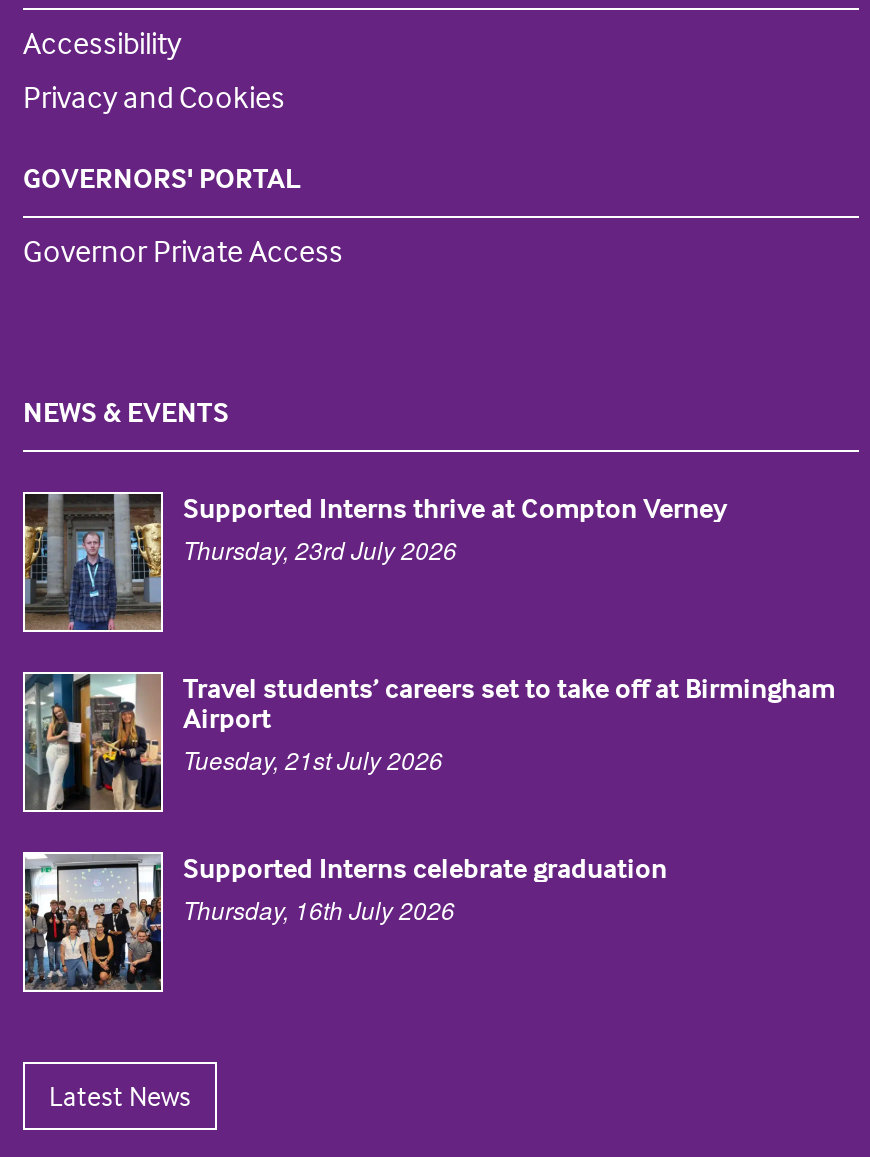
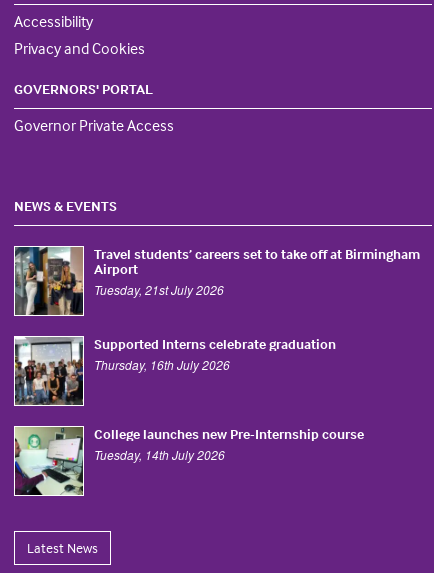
[23,490,727,632] [image] | Supported Interns thrive at Compton Verney | Thursday, 23rd July 2026 -> none
moved [21,670,835,926] -> [13,245,420,373]: [image] | Travel students’ careers set to take off at Birmingham | Airport | Tuesday, 21st July 2026 | Supported Interns celebrate graduation | Thursday, 16th July 2026
none -> [14,425,364,496] [image] | College launches new Pre-Internship course | Tuesday, 14th July 2026

